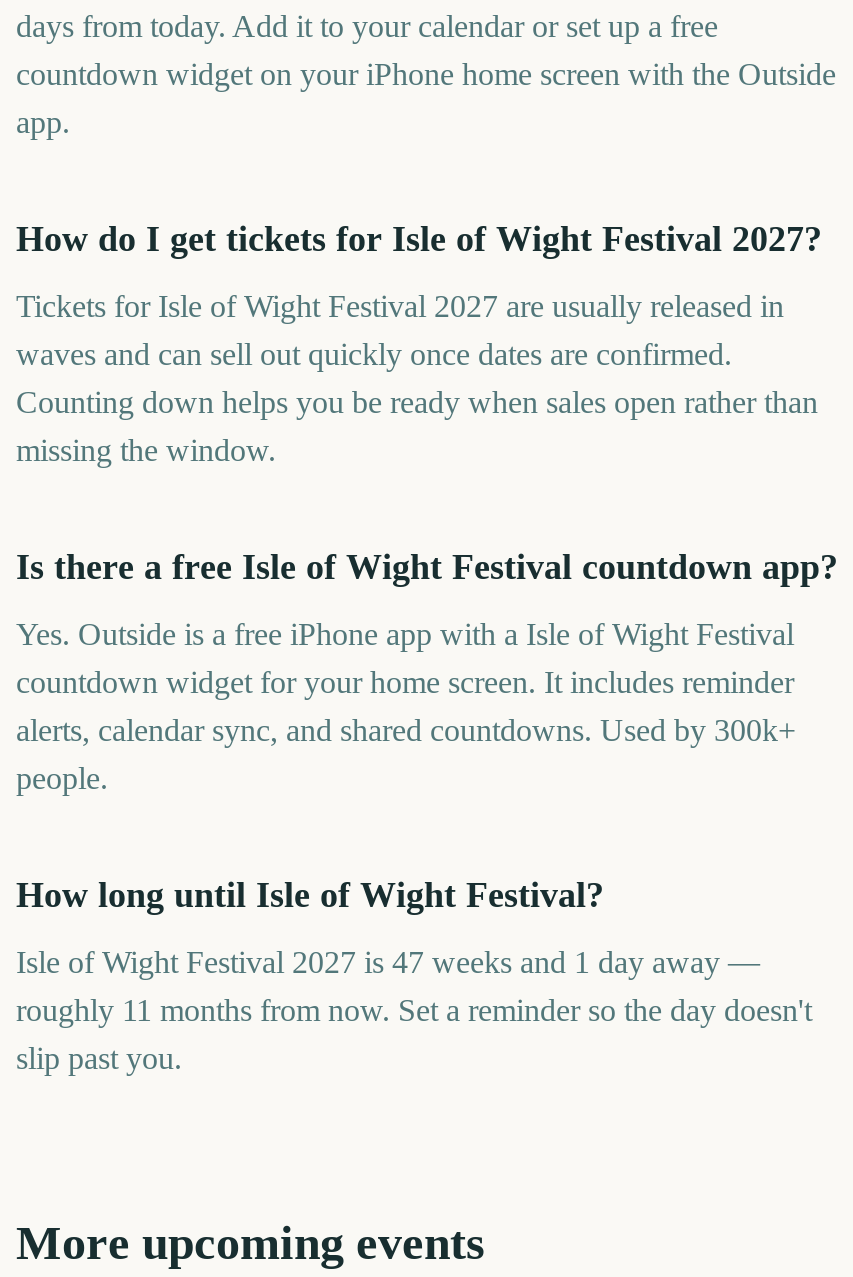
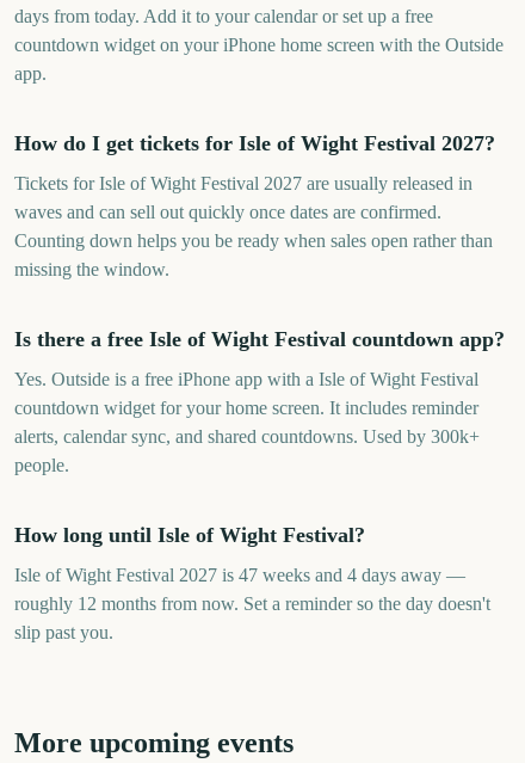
[16,945,760,979] Isle of Wight Festival 2027 is 47 weeks and 1 day away — -> [14,565,465,585] Isle of Wight Festival 2027 is 47 weeks and 4 days away —
[16,993,812,1027] roughly 11 months from now. Set a reminder so the day doesn't -> [14,593,490,614] roughly 12 months from now. Set a reminder so the day doesn't

